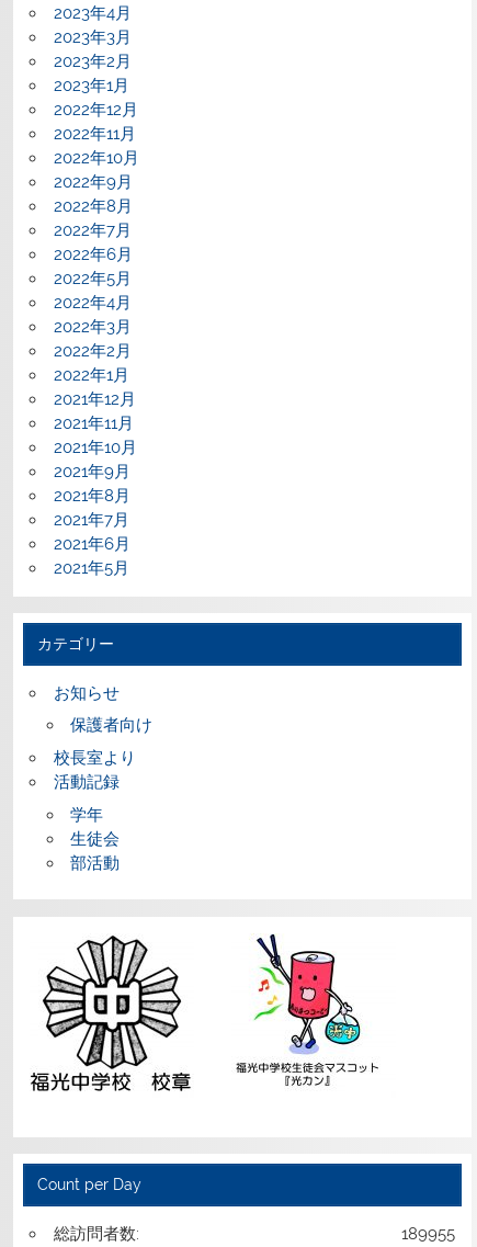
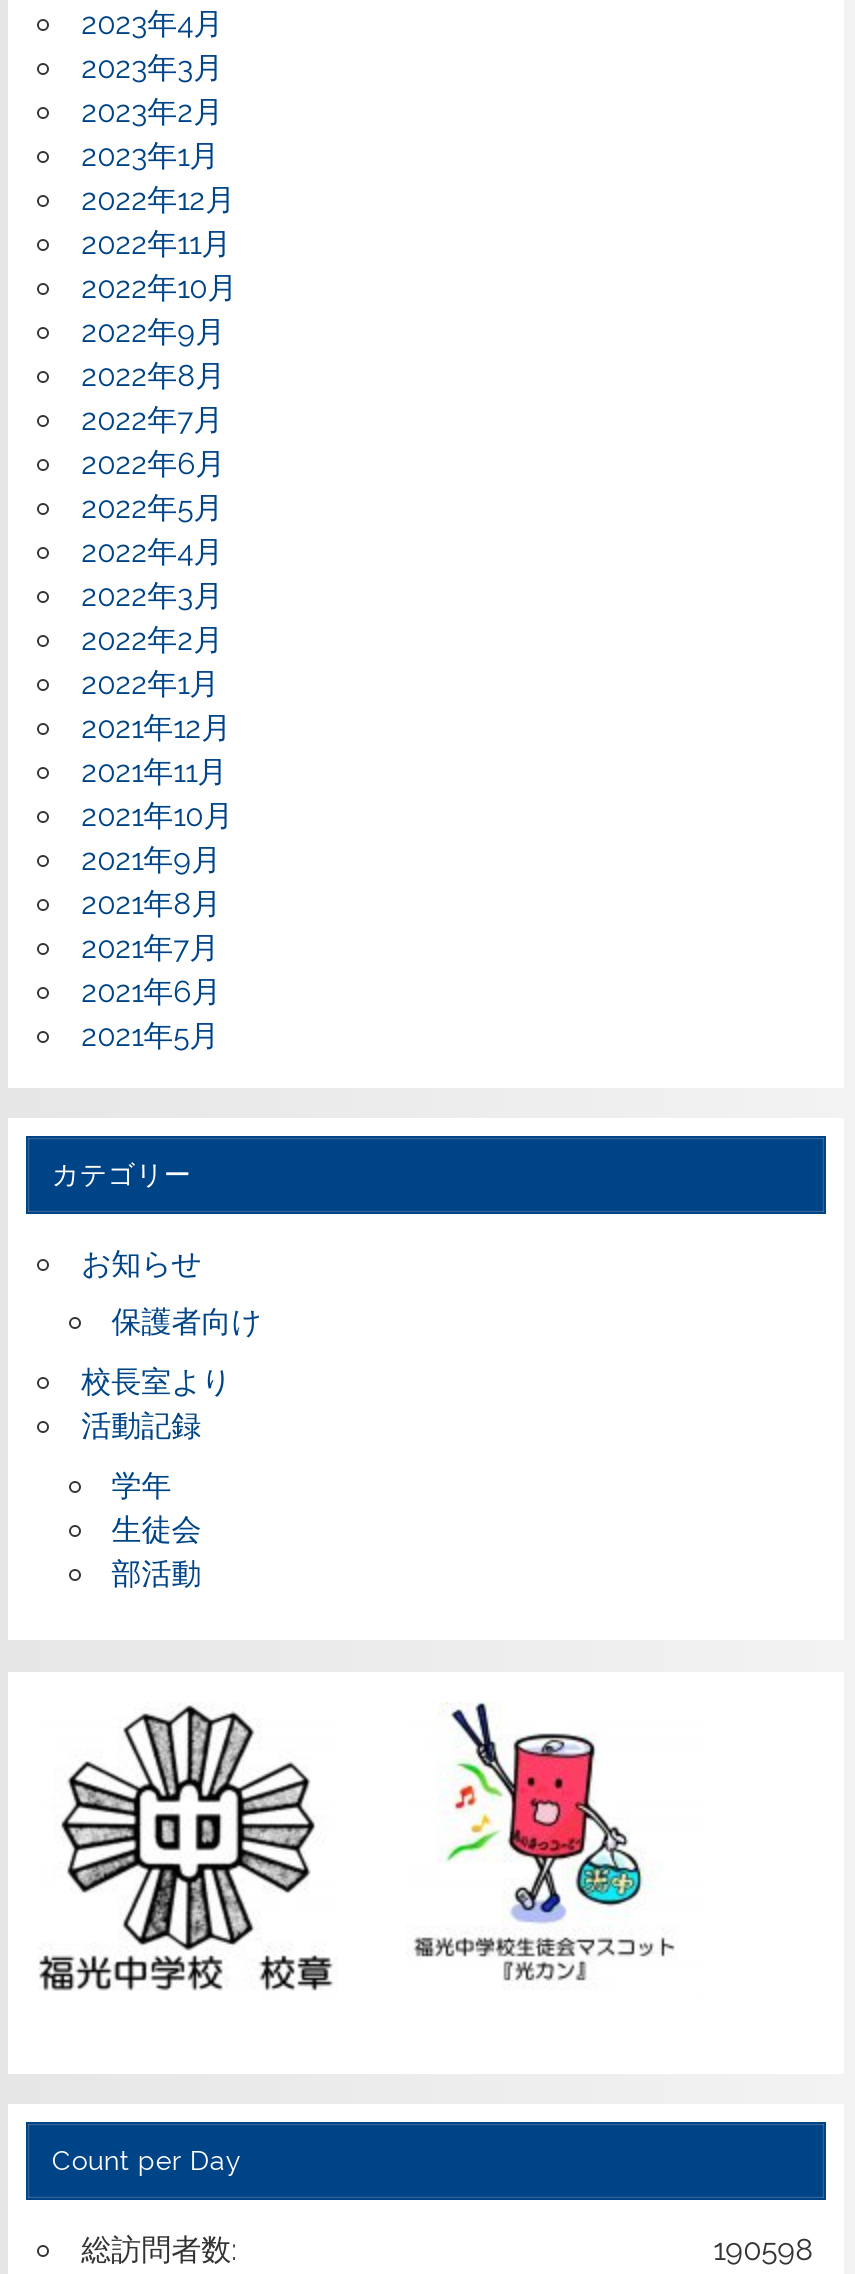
[401,1224,455,1244] 189955 -> [713,2232,813,2268] 190598

